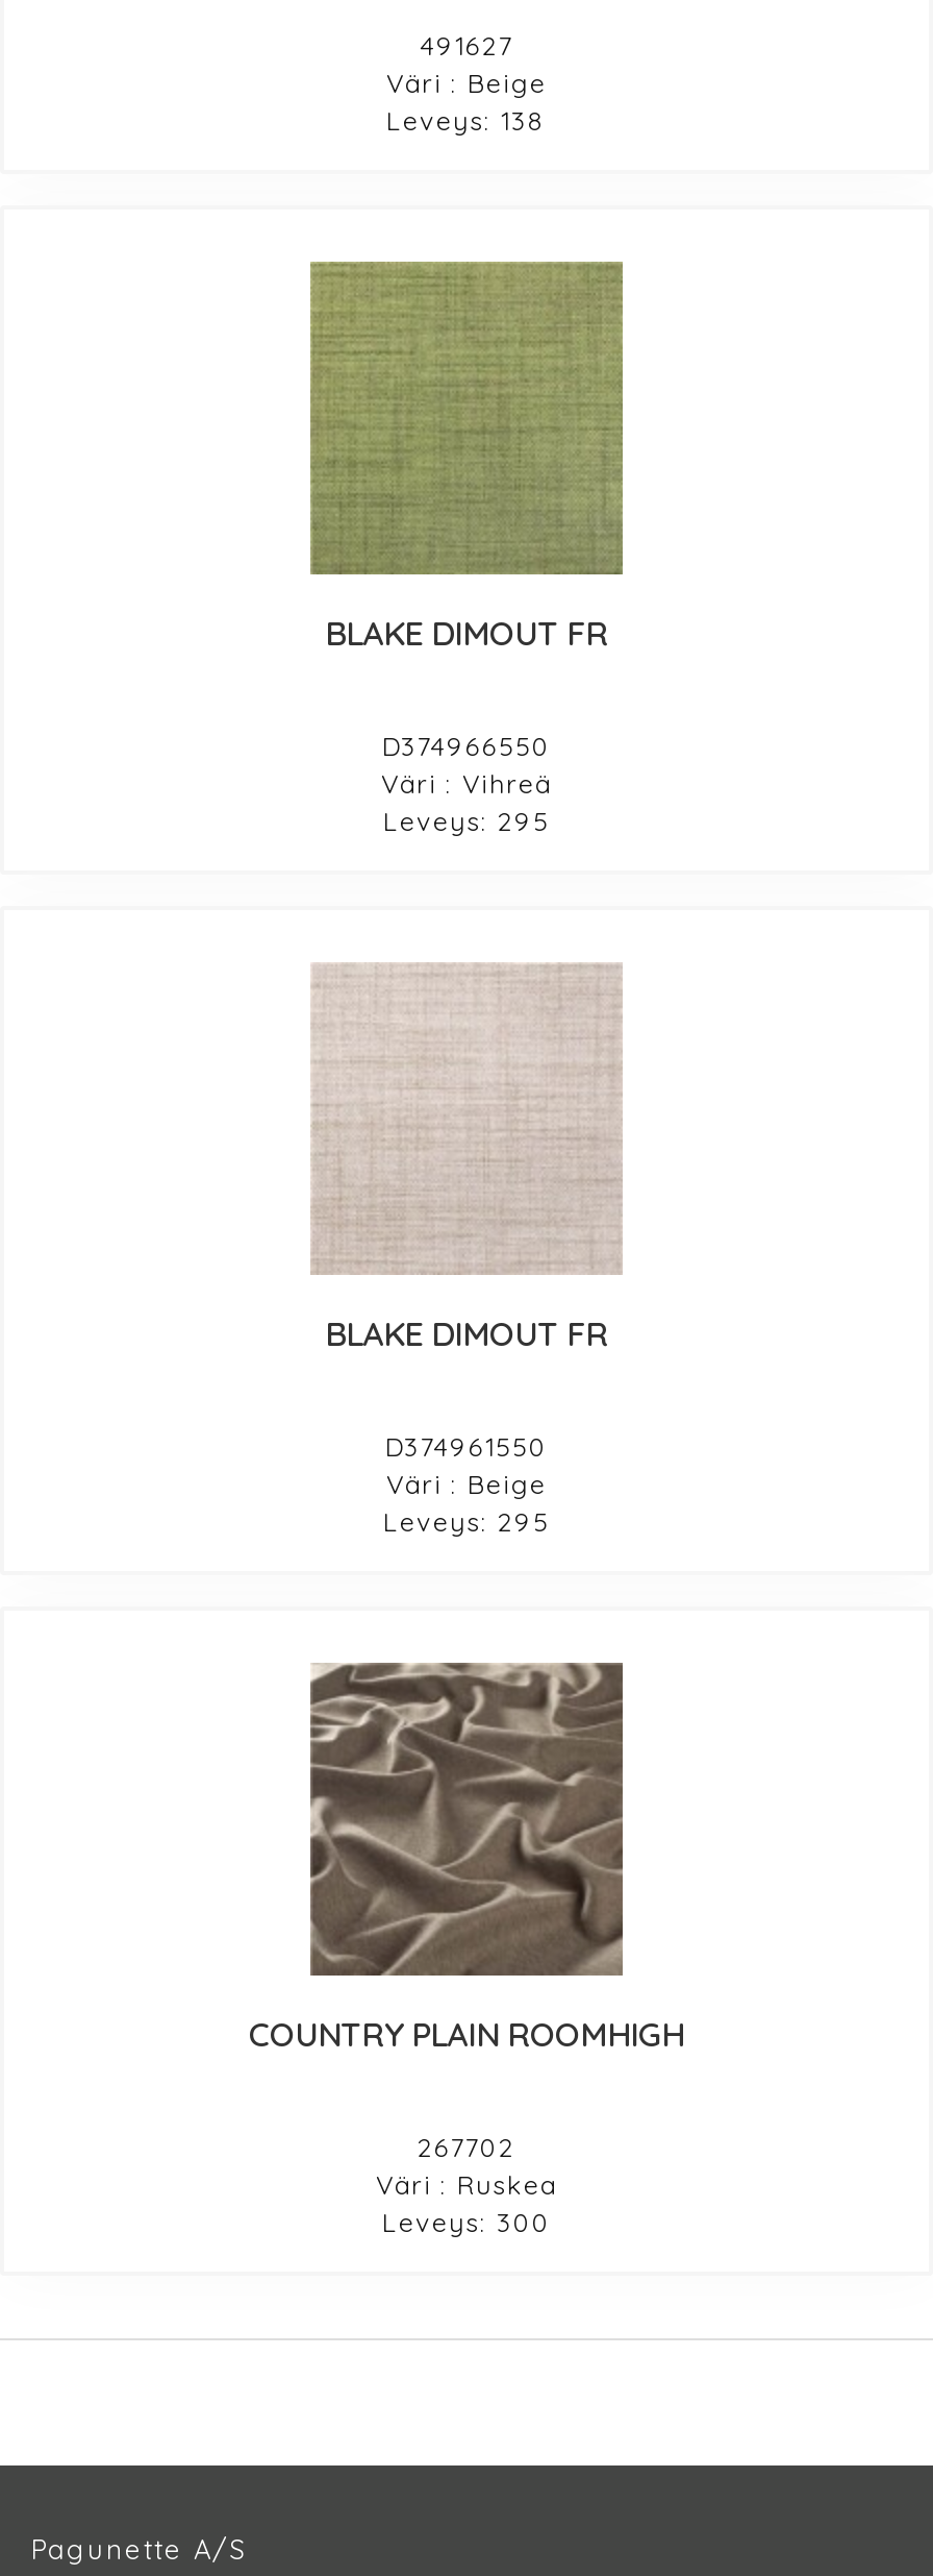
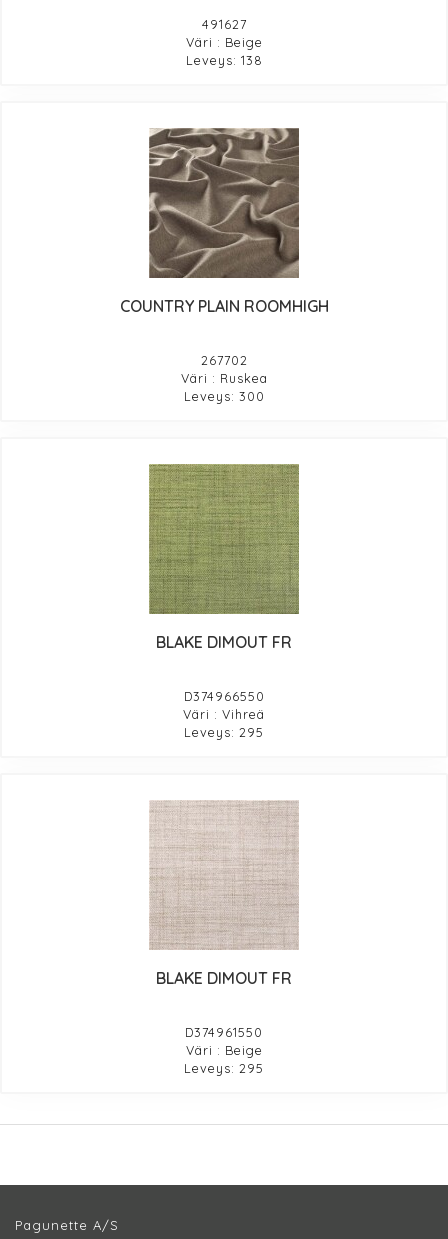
moved [308,260,625,1537] -> [148,463,300,1076]: [image] | BLAKE DIMOUT FR | D374966550 | ... | Väri : Beige | Leveys: 295
moved [249,1663,684,2238] -> [119,128,328,404]: [image] | COUNTRY PLAIN ROOMHIGH | 267702 | Väri : Ruskea | Leveys: 300

